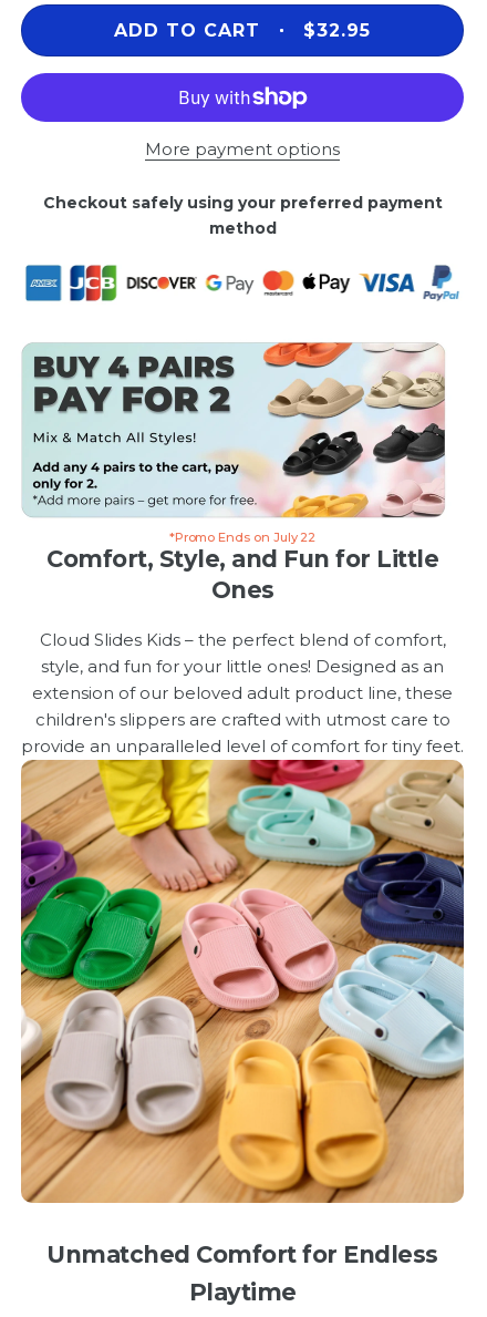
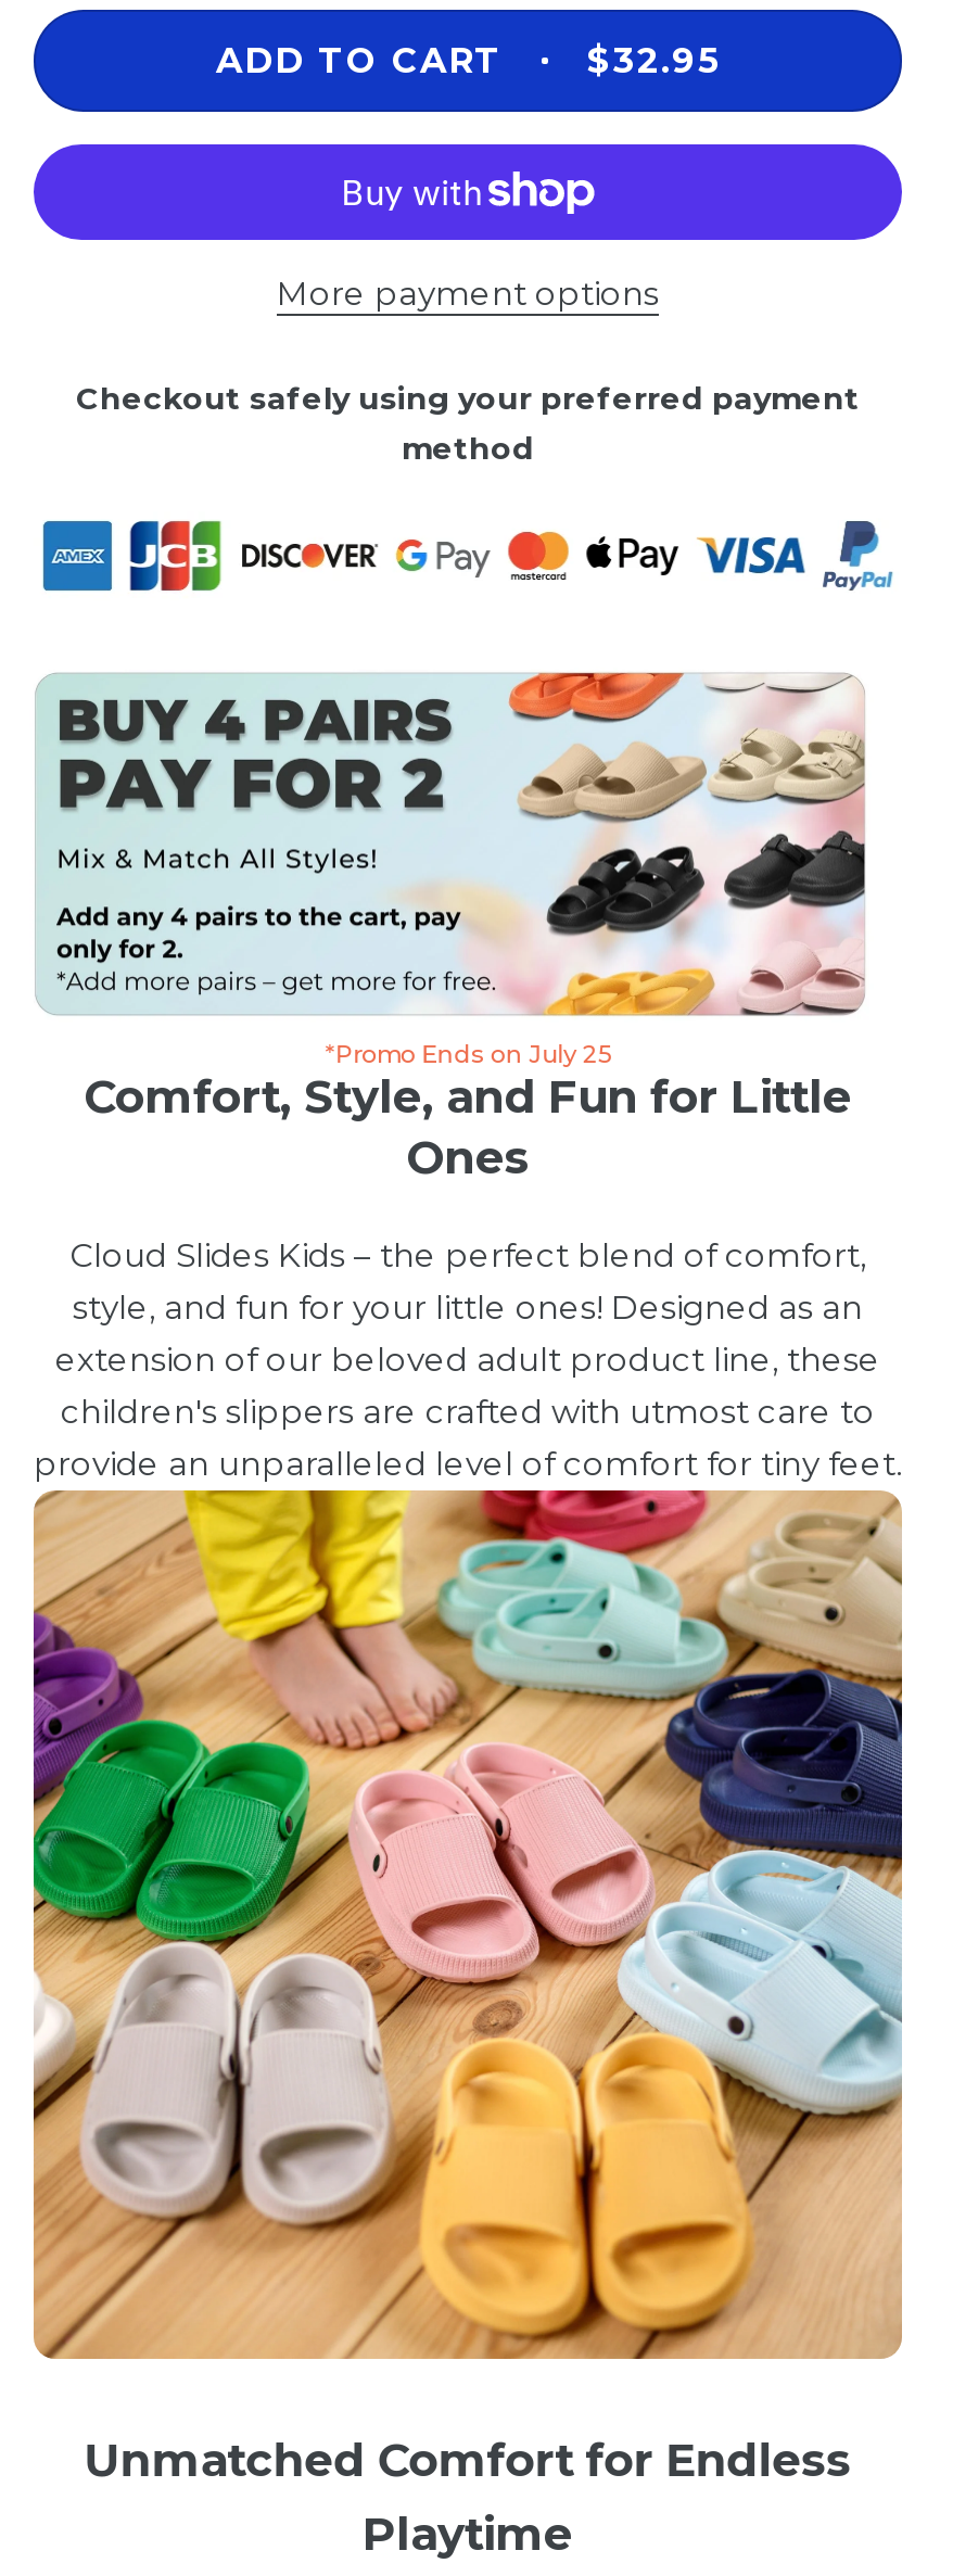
[169,529,316,544] *Promo Ends on July 22 -> [325,1038,611,1068] *Promo Ends on July 25

